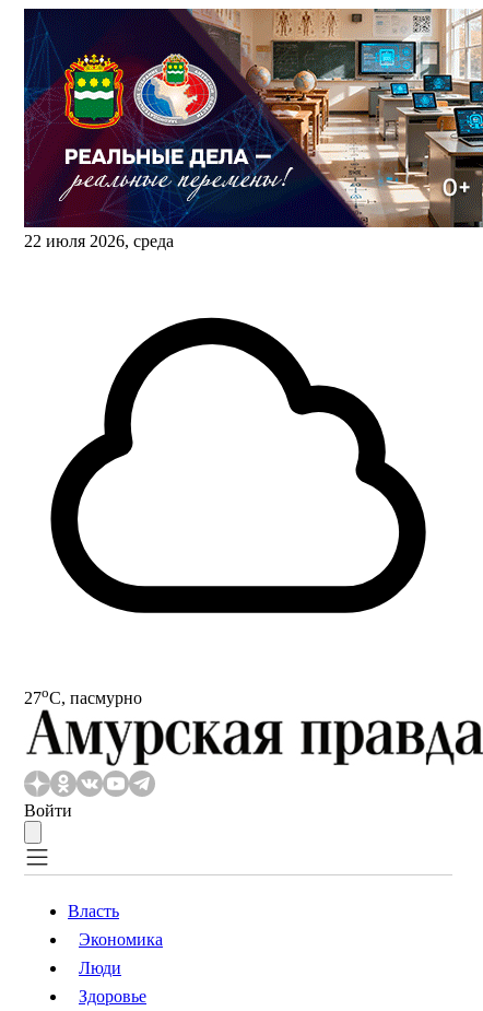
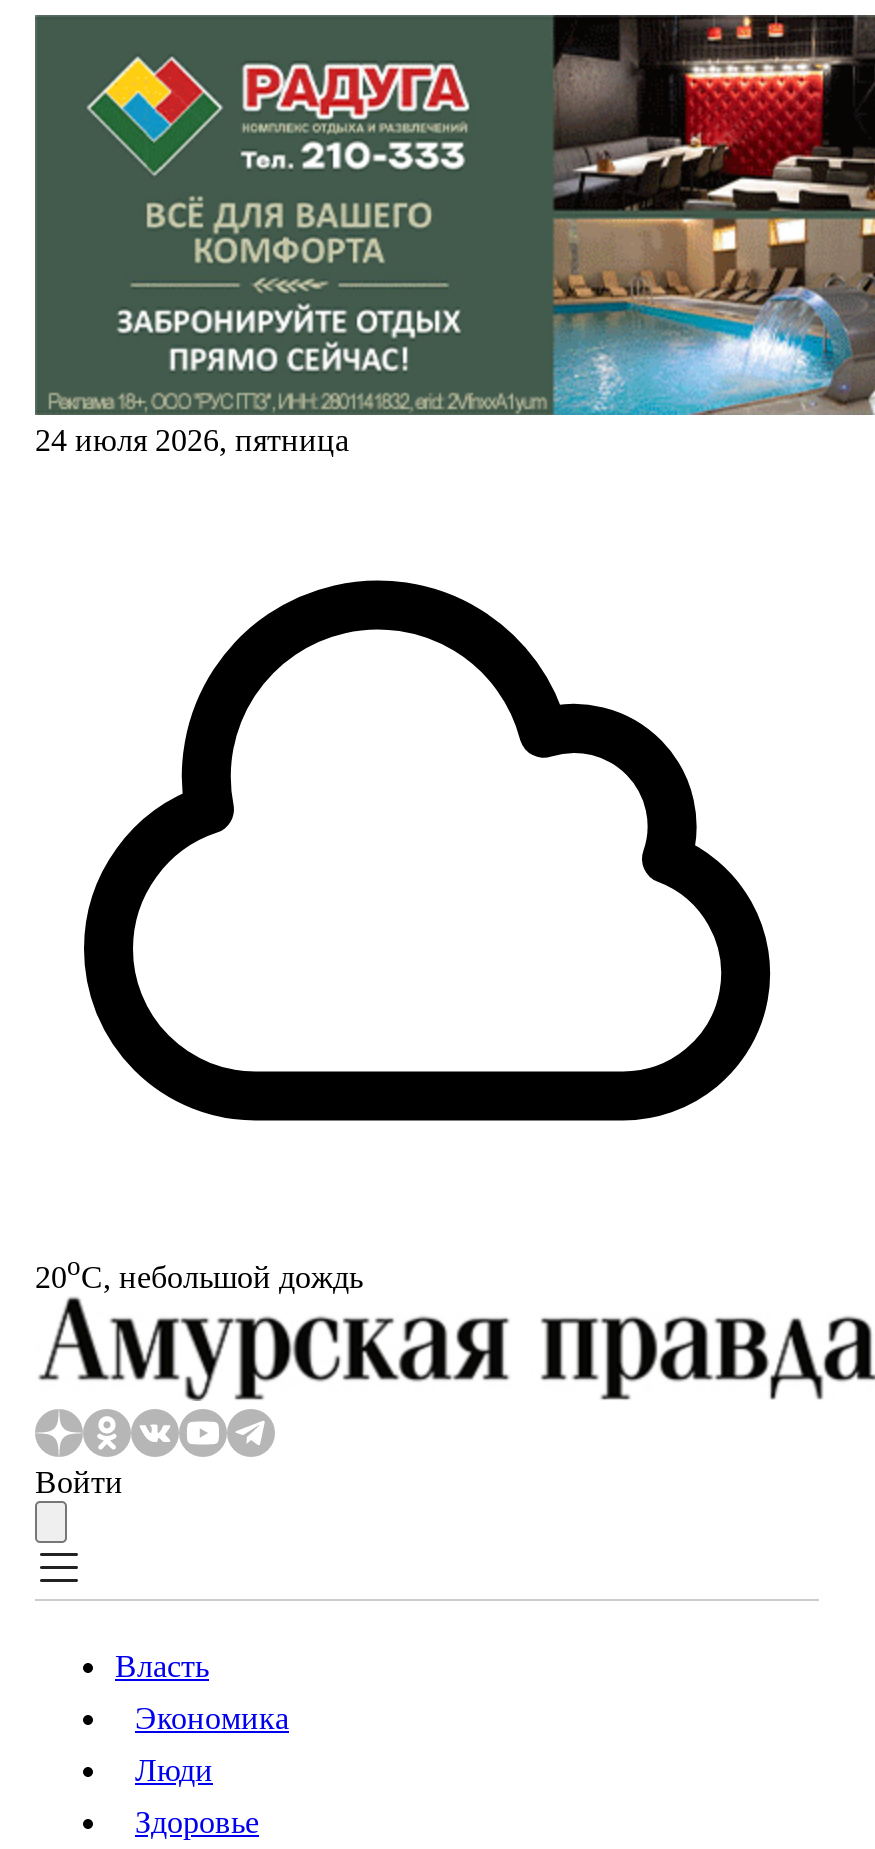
[24,8,480,250] [image] | 22 июля 2026, среда -> [35,13,869,457] [image] | 24 июля 2026, пятница
[24,684,142,707] 27oС, пасмурно -> [35,1251,363,1294] 20oС, небольшой дождь

